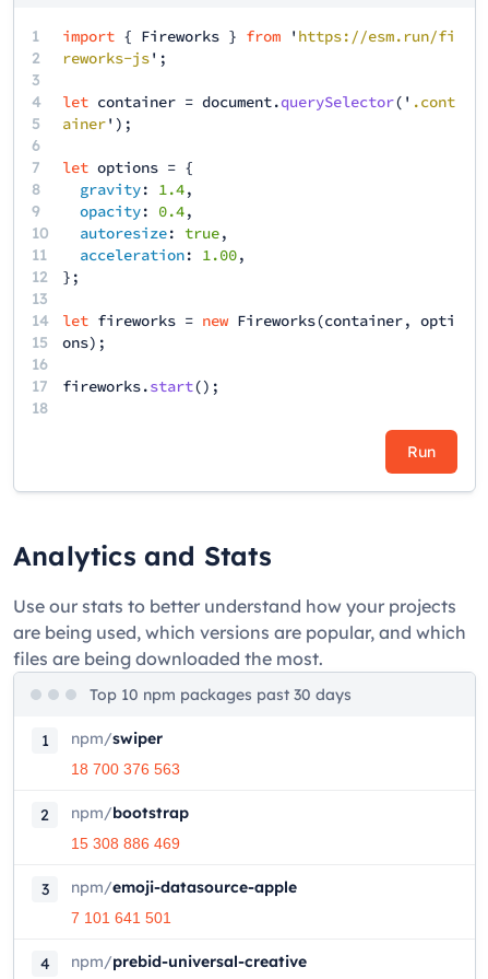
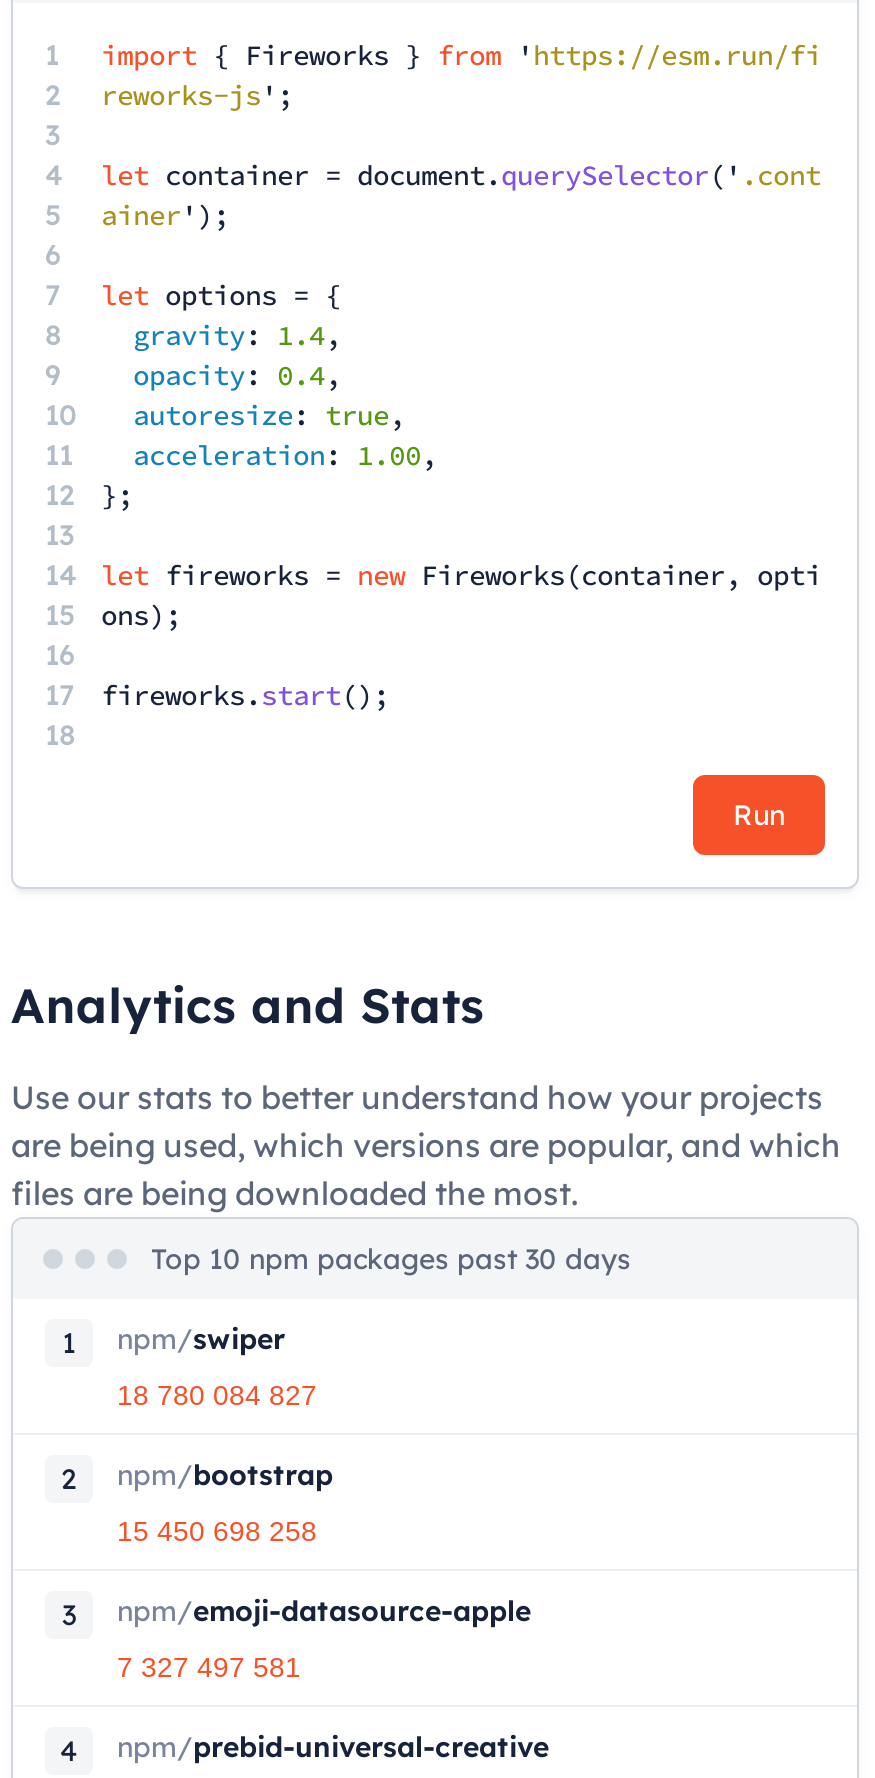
[71,760,180,778] 18 700 376 563 -> [117,1379,317,1411] 18 780 084 827
[71,835,180,852] 15 308 886 469 -> [117,1515,317,1547] 15 450 698 258
[71,909,171,926] 7 101 641 501 -> [117,1651,301,1683] 7 327 497 581

